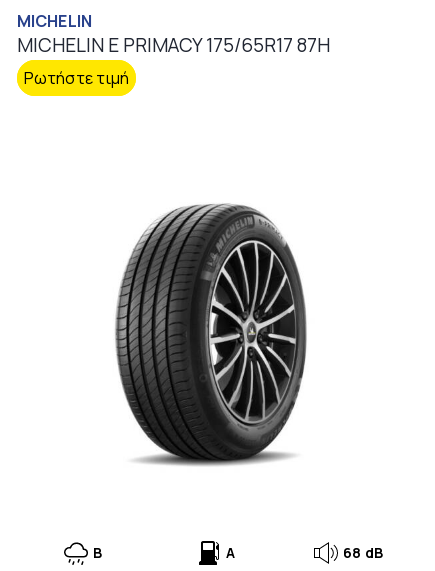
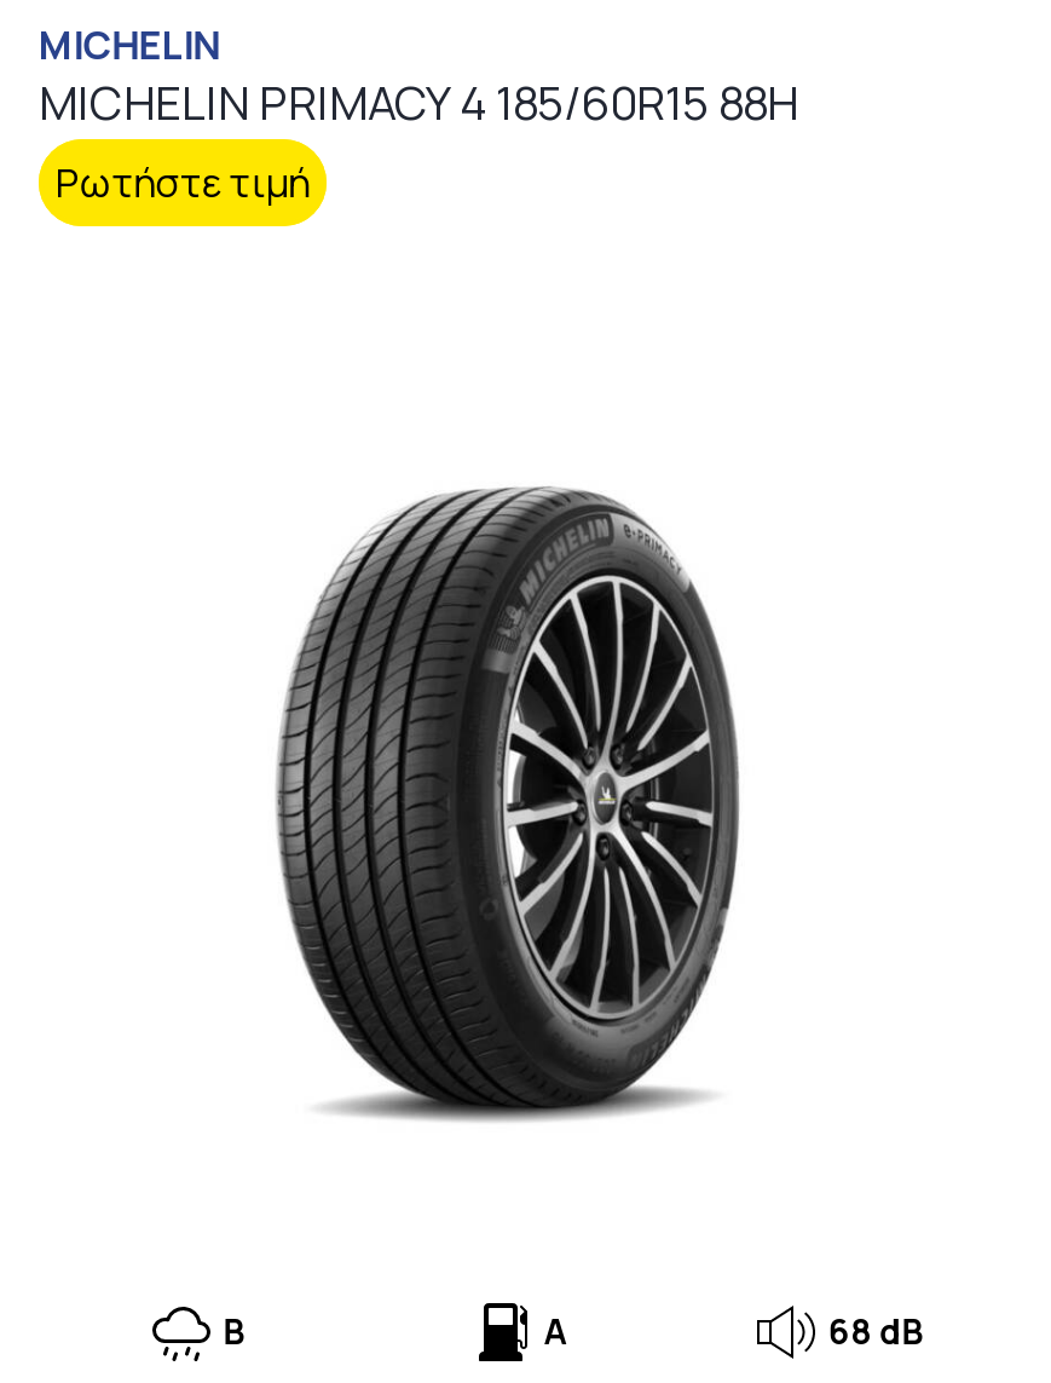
[17,32,330,58] MICHELIN E PRIMACY 175/65R17 87H -> [39,71,798,134] MICHELIN PRIMACY 4 185/60R15 88H

